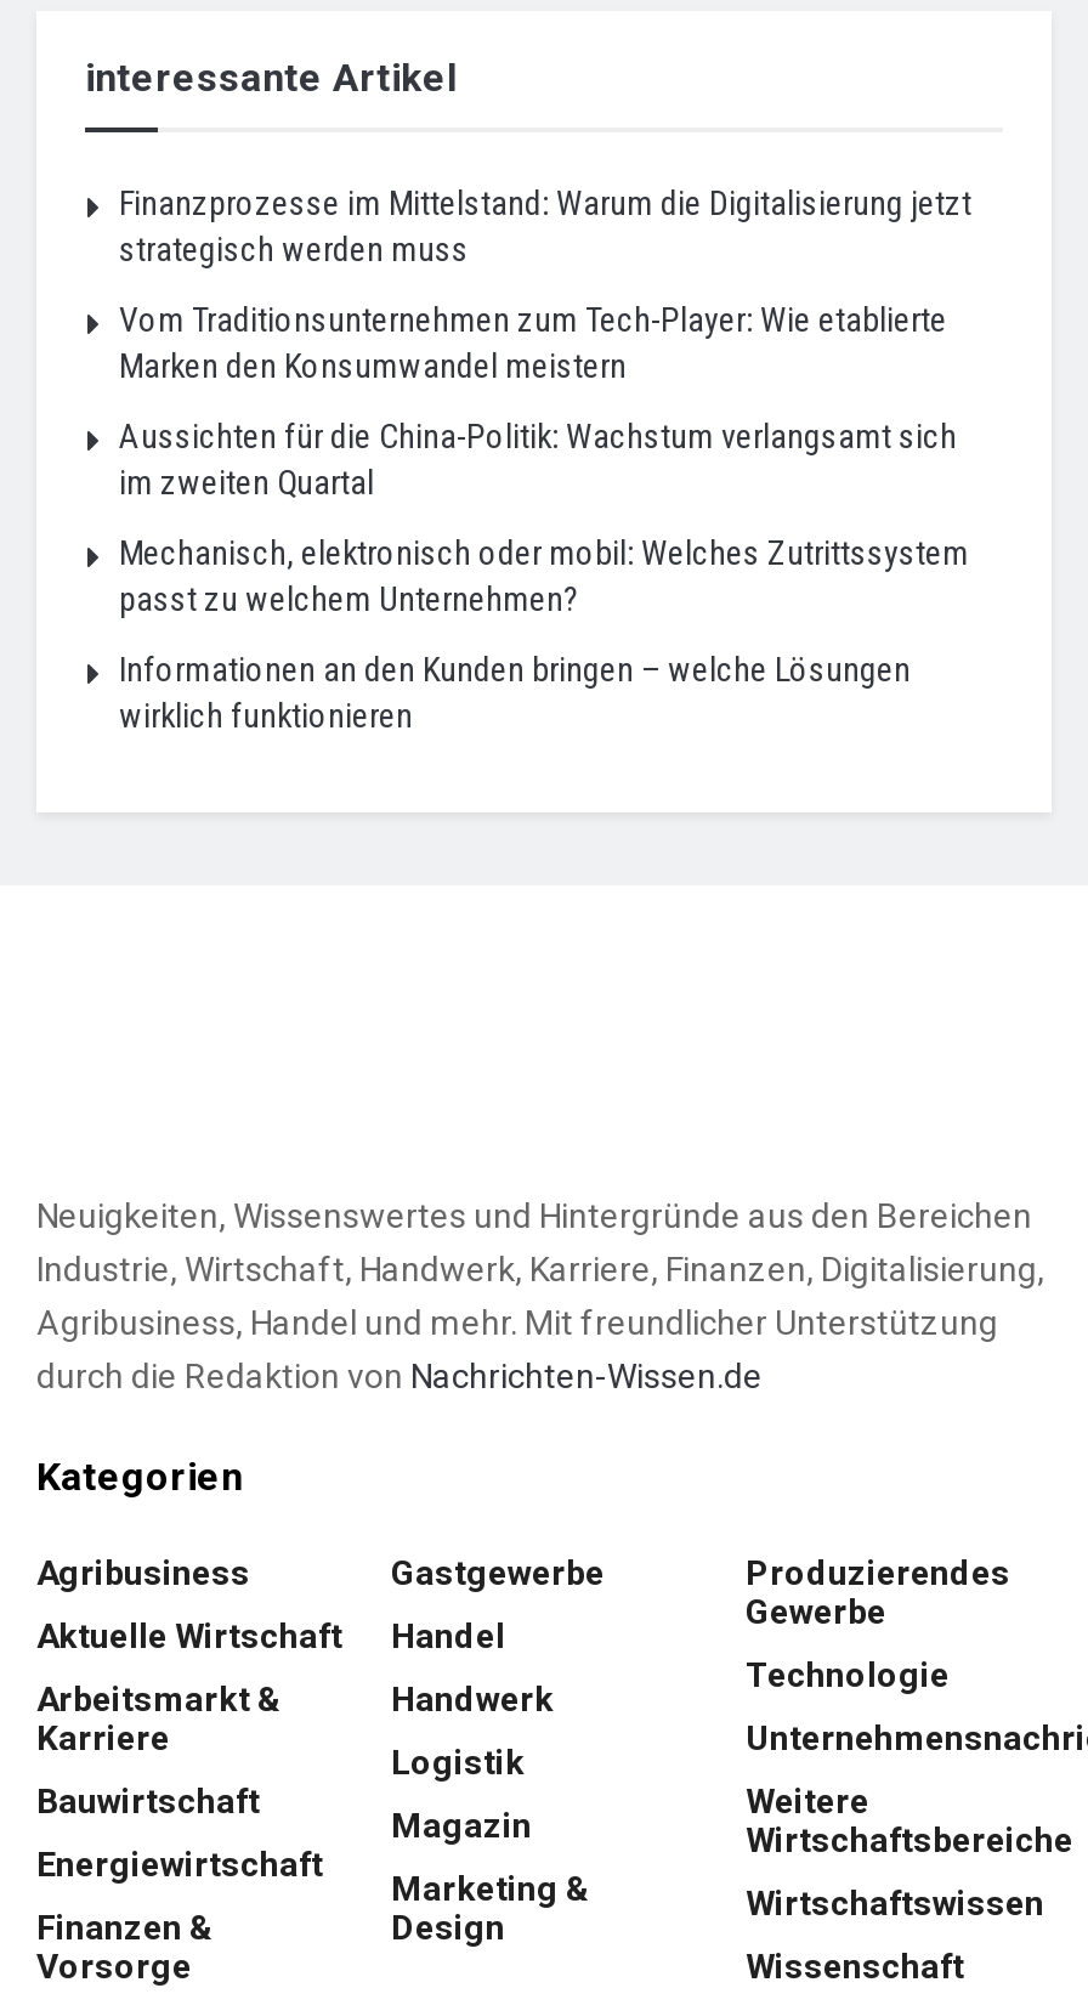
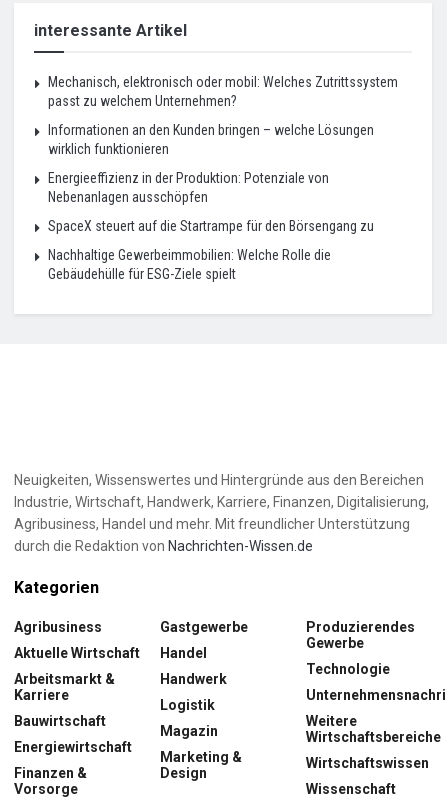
[119,184,971,502] Finanzprozesse im Mittelstand: Warum die Digitalisierung jetzt | strategisch werden muss | Vom Traditionsunternehmen zum Tech-Player: Wie etablierte | Marken den Konsumwandel meistern | Aussichten für die China-Politik: Wachstum verlangsamt sich | im zweiten Quartal -> none
moved [119,534,969,735] -> [48,74,398,157]: Mechanisch, elektronisch oder mobil: Welches Zutrittssystem | passt zu welchem Unternehmen? | Informationen an den Kunden bringen – welche Lösungen | wirklich funktionieren
none -> [48,170,374,282] Energieeffizienz in der Produktion: Potenziale von | Nebenanlagen ausschöpfen | SpaceX steuert auf die Startrampe für den Börsengang zu | Nachhaltige Gewerbeimmobilien: Welche Rolle die | Gebäudehülle für ESG-Ziele spielt

